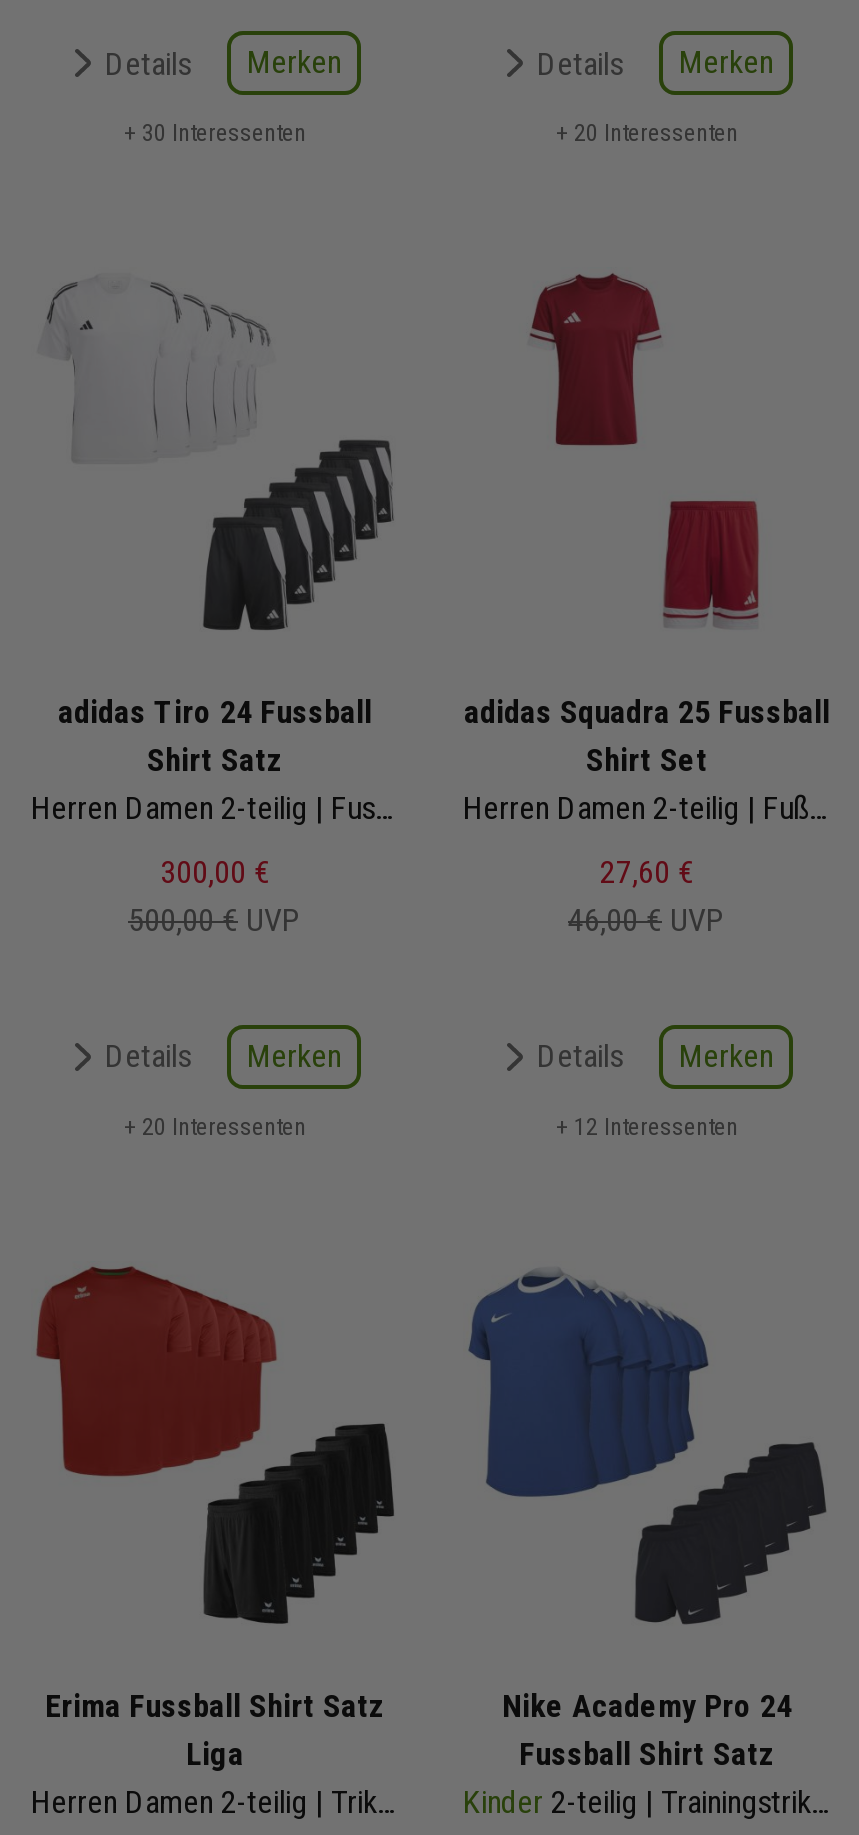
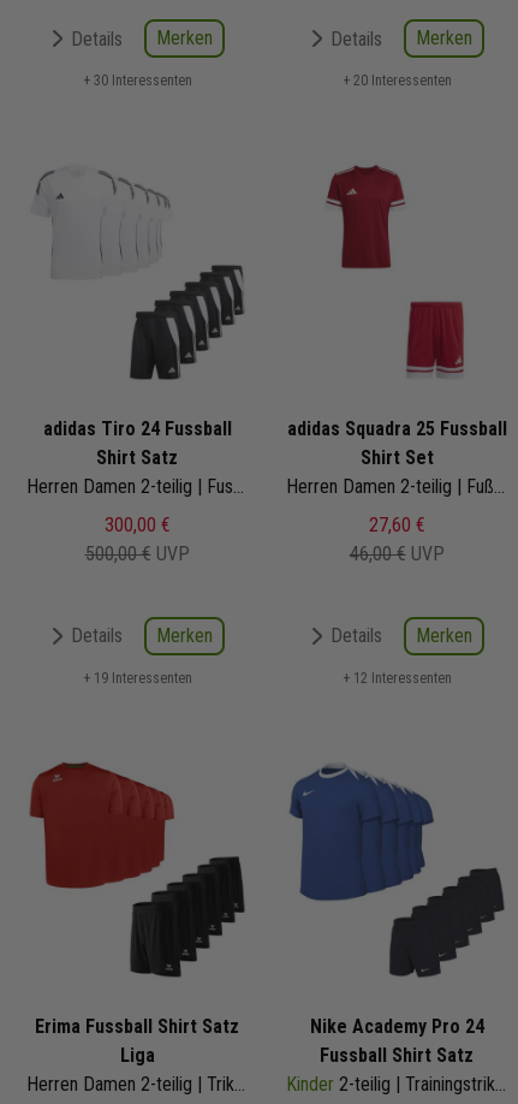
[124,1113,306,1141] + 20 Interessenten -> [82,670,192,687] + 19 Interessenten

